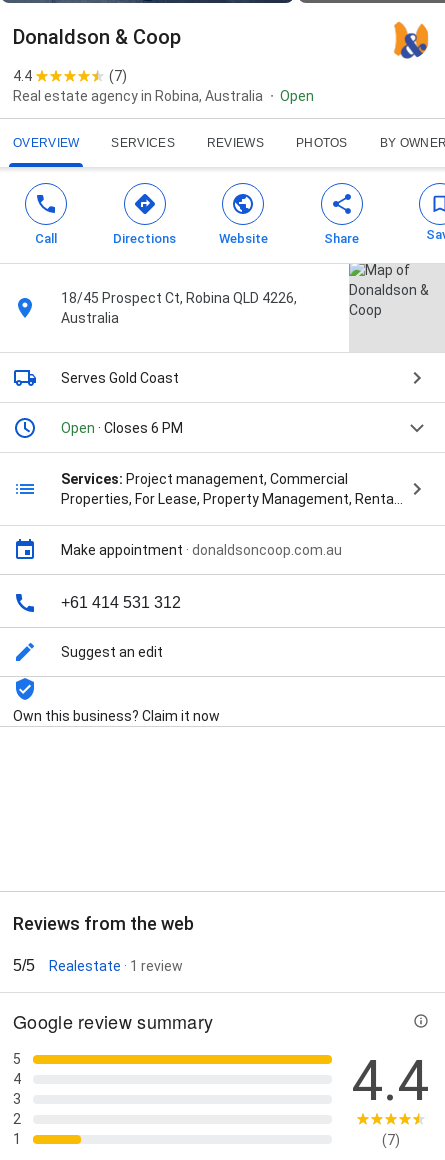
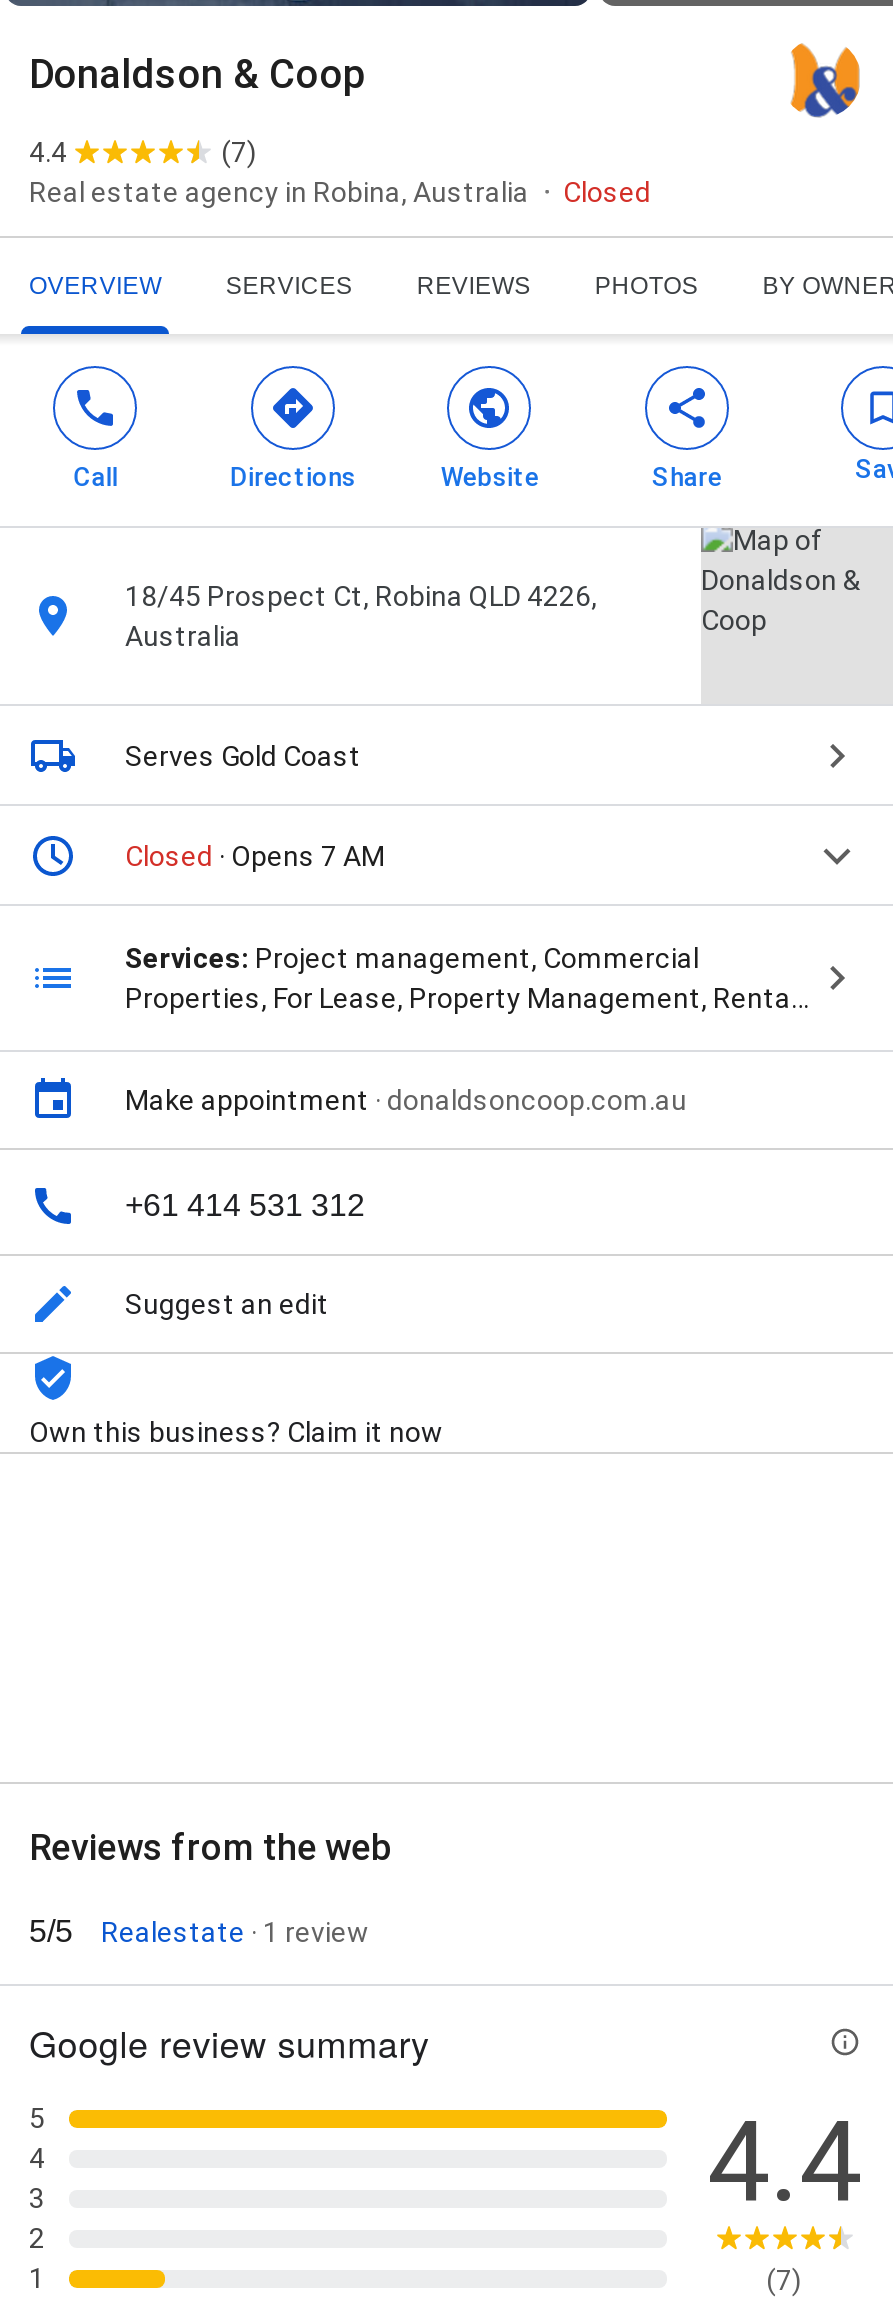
[280,88,314,104] Open -> [563,176,651,208] Closed
[61,420,183,436] Open · Closes 6 PM -> [125,840,385,872] Closed · Opens 7 AM

